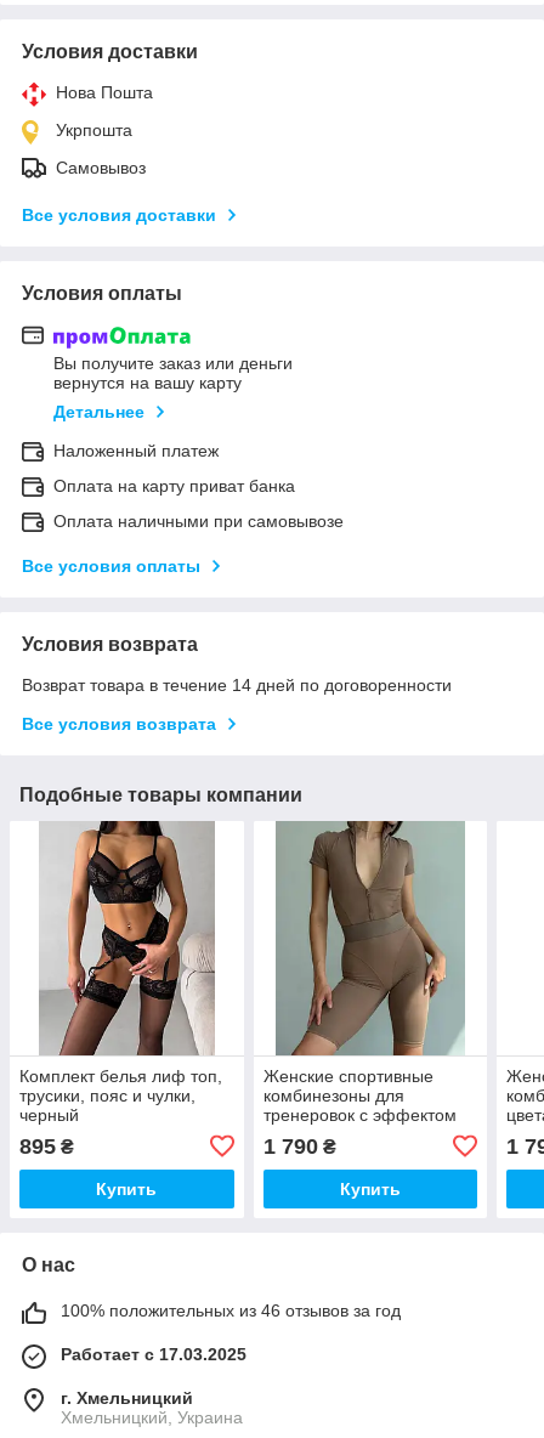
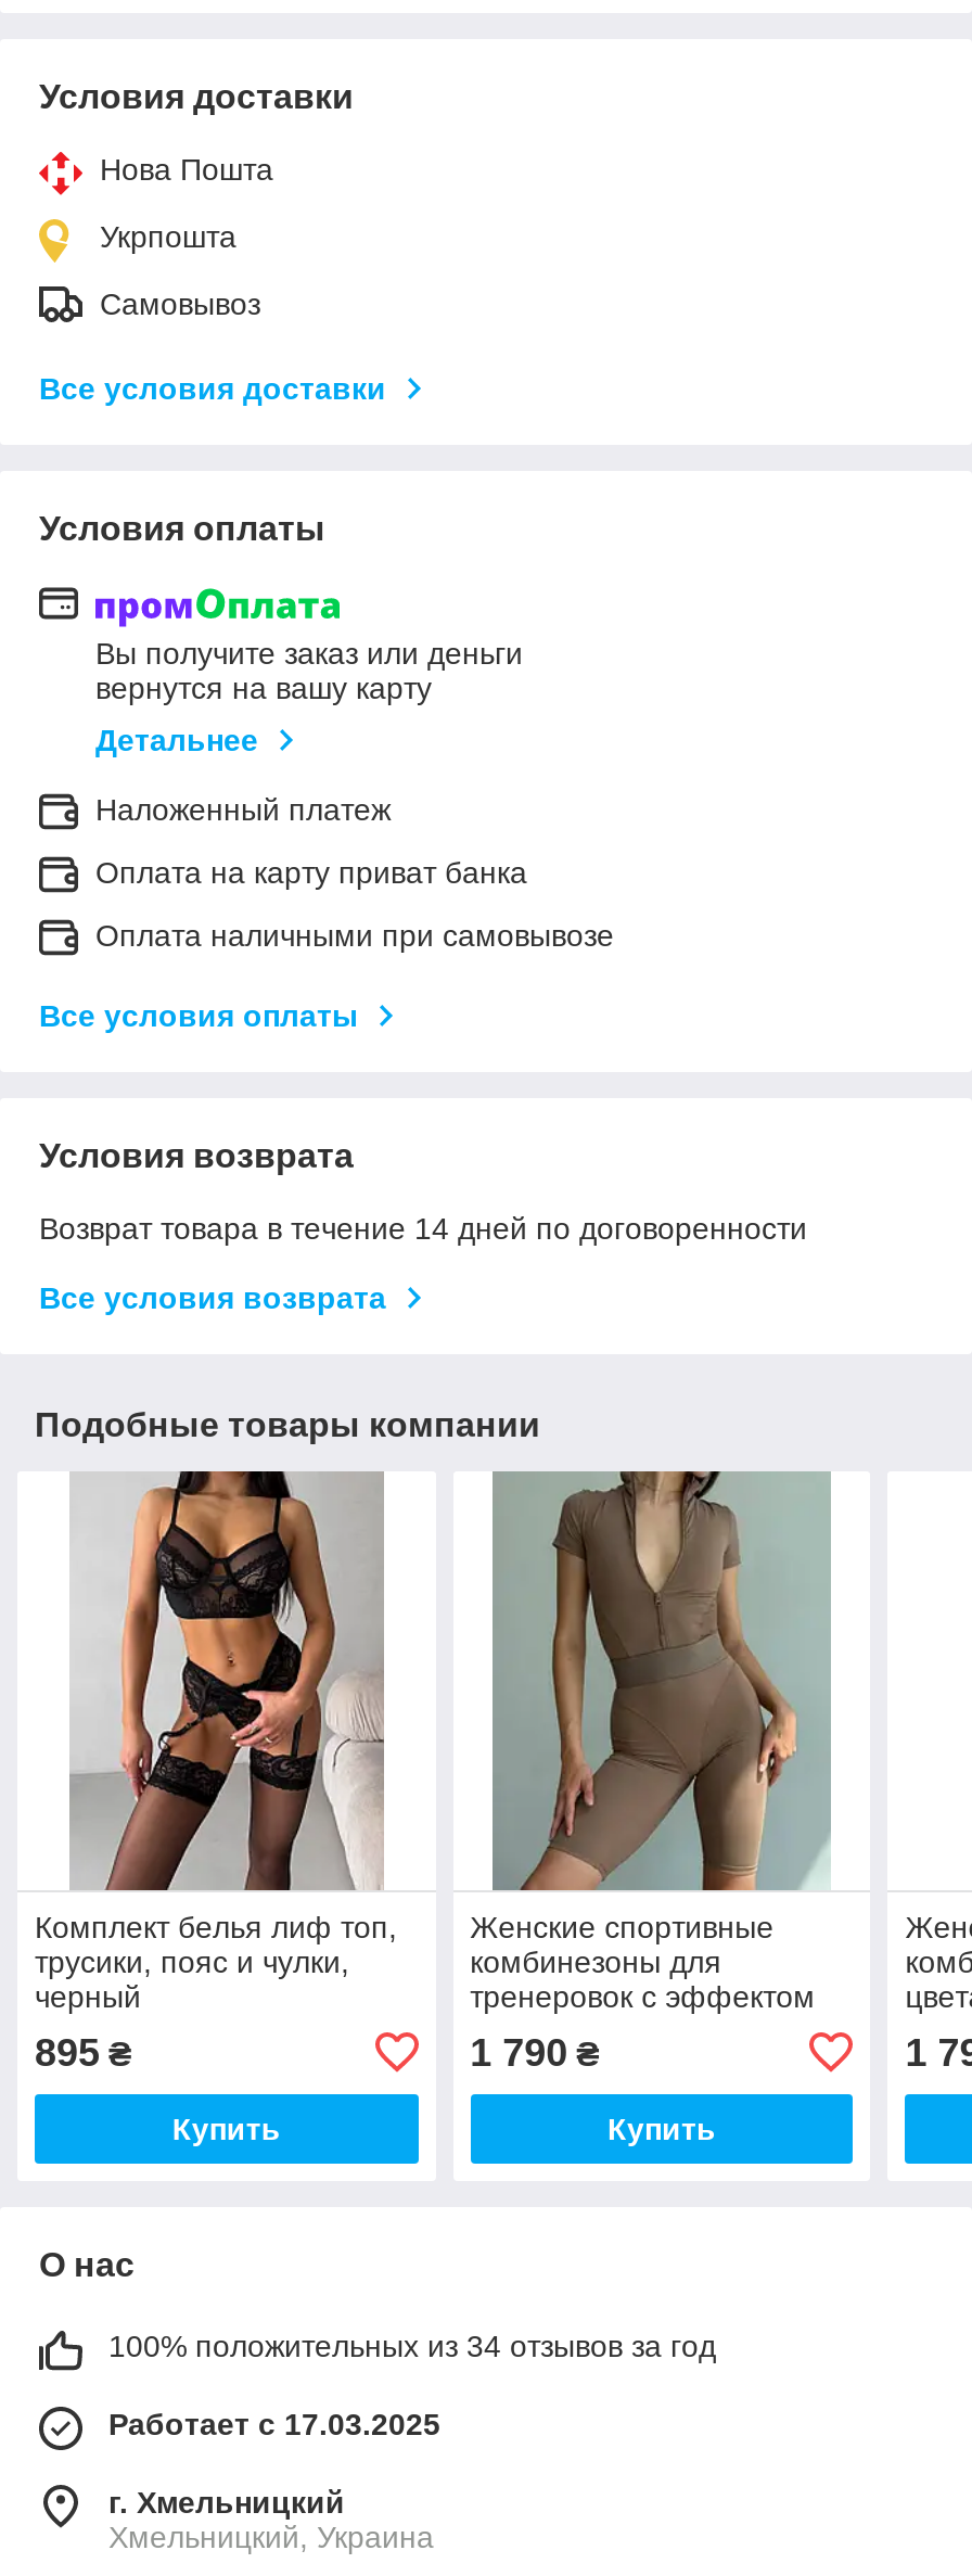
[61,1301,401,1320] 100% положительных из 46 отзывов за год -> [108,2328,716,2363] 100% положительных из 34 отзывов за год

